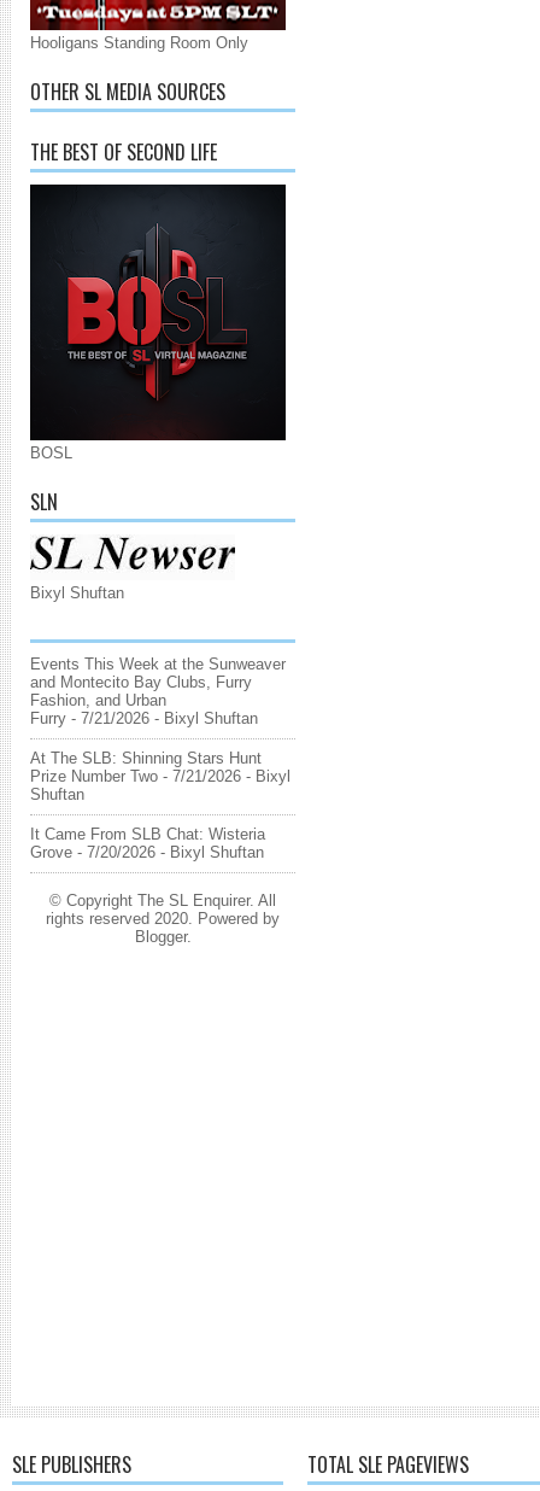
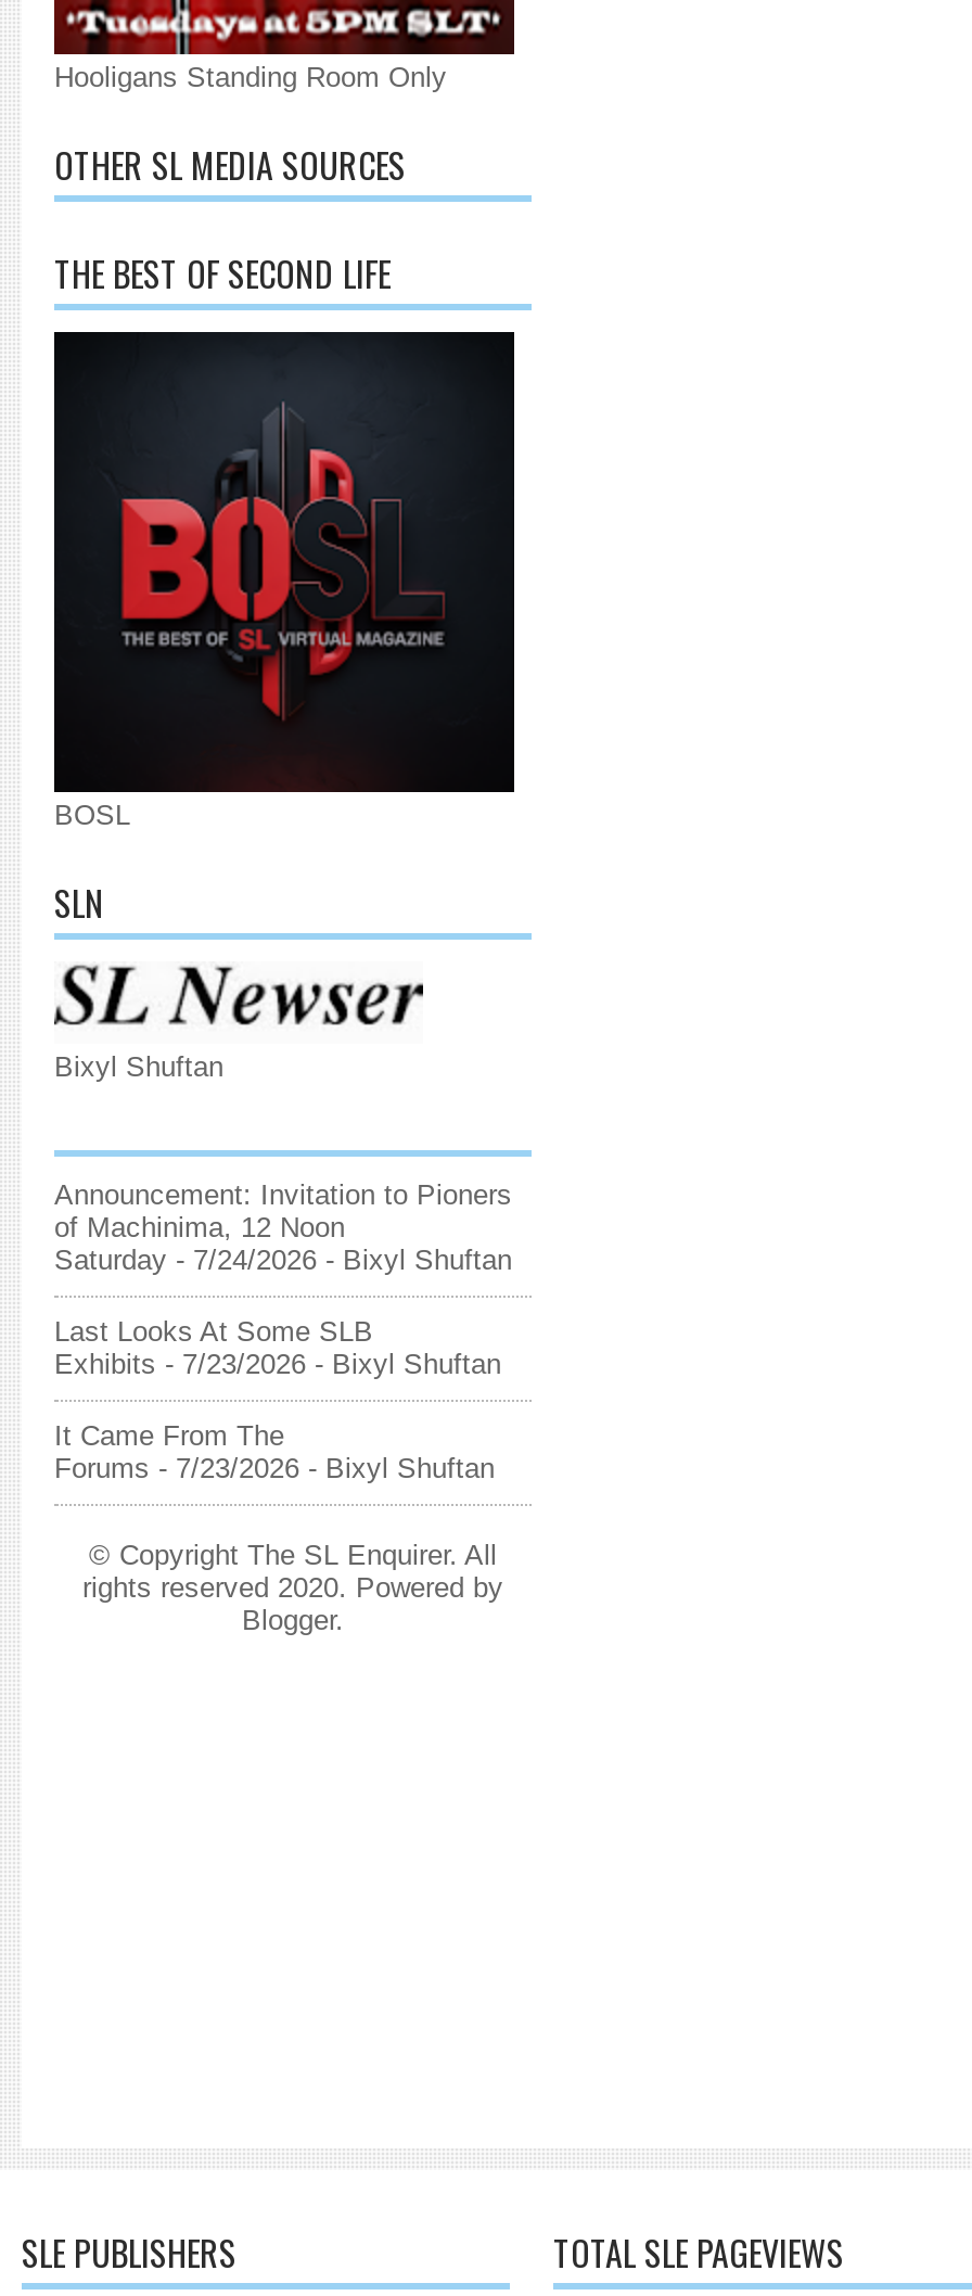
[30,655,286,727] Events This Week at the Sunweaver | and Montecito Bay Clubs, Furry | Fashion, and Urban | Furry - 7/21/2026 - Bixyl Shuftan -> [54,1178,512,1276] Announcement: Invitation to Pioners | of Machinima, 12 Noon | Saturday - 7/24/2026 - Bixyl Shuftan
[30,749,290,803] At The SLB: Shinning Stars Hunt | Prize Number Two - 7/21/2026 - Bixyl | Shuftan -> [54,1315,501,1380] Last Looks At Some SLB | Exhibits - 7/23/2026 - Bixyl Shuftan
[30,825,265,861] It Came From SLB Chat: Wisteria | Grove - 7/20/2026 - Bixyl Shuftan -> [54,1419,495,1484] It Came From The | Forums - 7/23/2026 - Bixyl Shuftan

